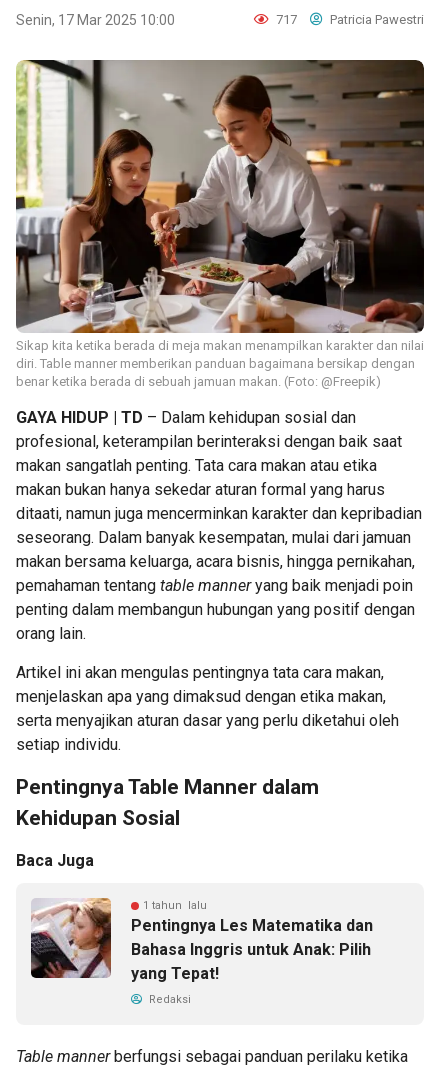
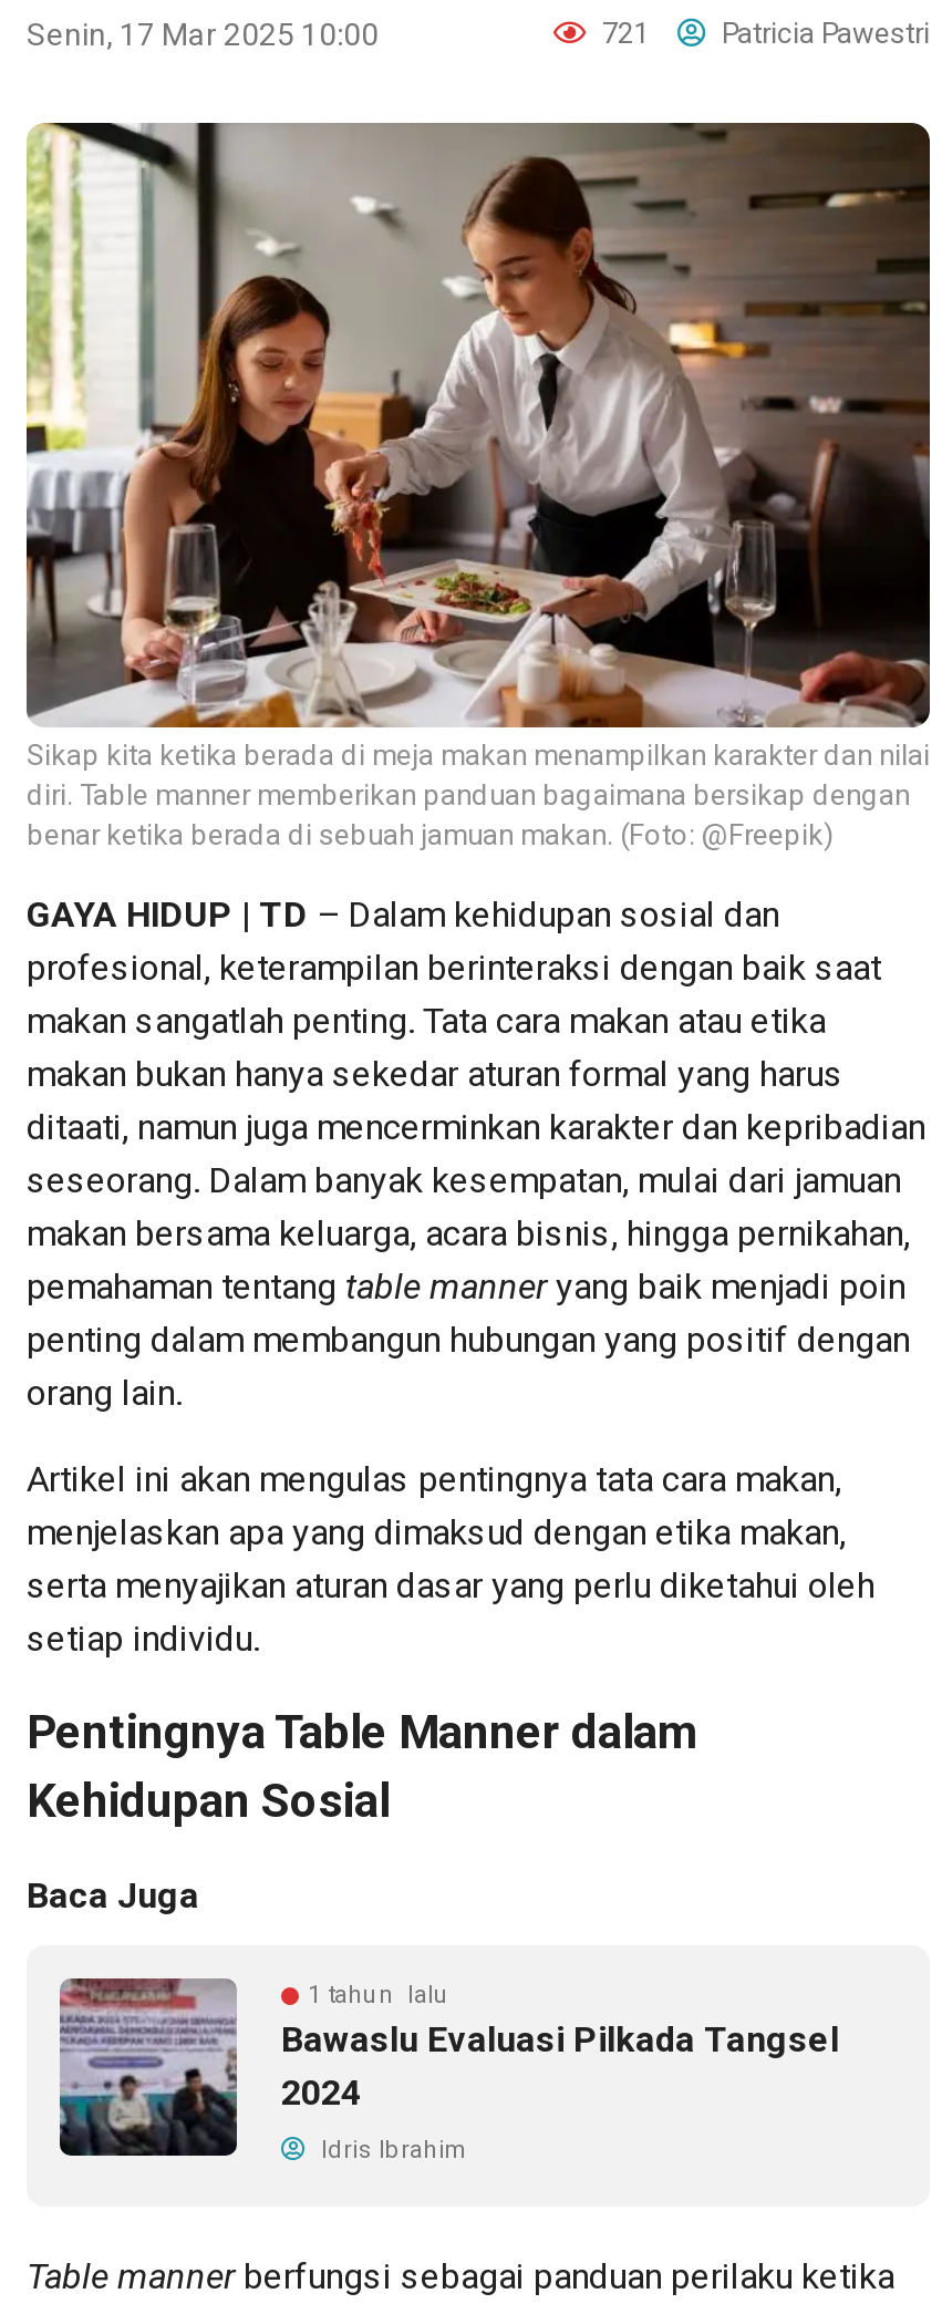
[273,12,424,27] 717 Patricia Pawestri -> [596,17,930,50] 721 Patricia Pawestri
[31,898,373,983] [image] | Pentingnya Les Matematika dan | Bahasa Inggris untuk Anak: Pilih | yang Tepat! -> [60,1976,839,2158] [image] | Bawaslu Evaluasi Pilkada Tangsel | 2024
[146,993,191,1006] Redaksi -> [314,2135,469,2164] Idris Ibrahim

